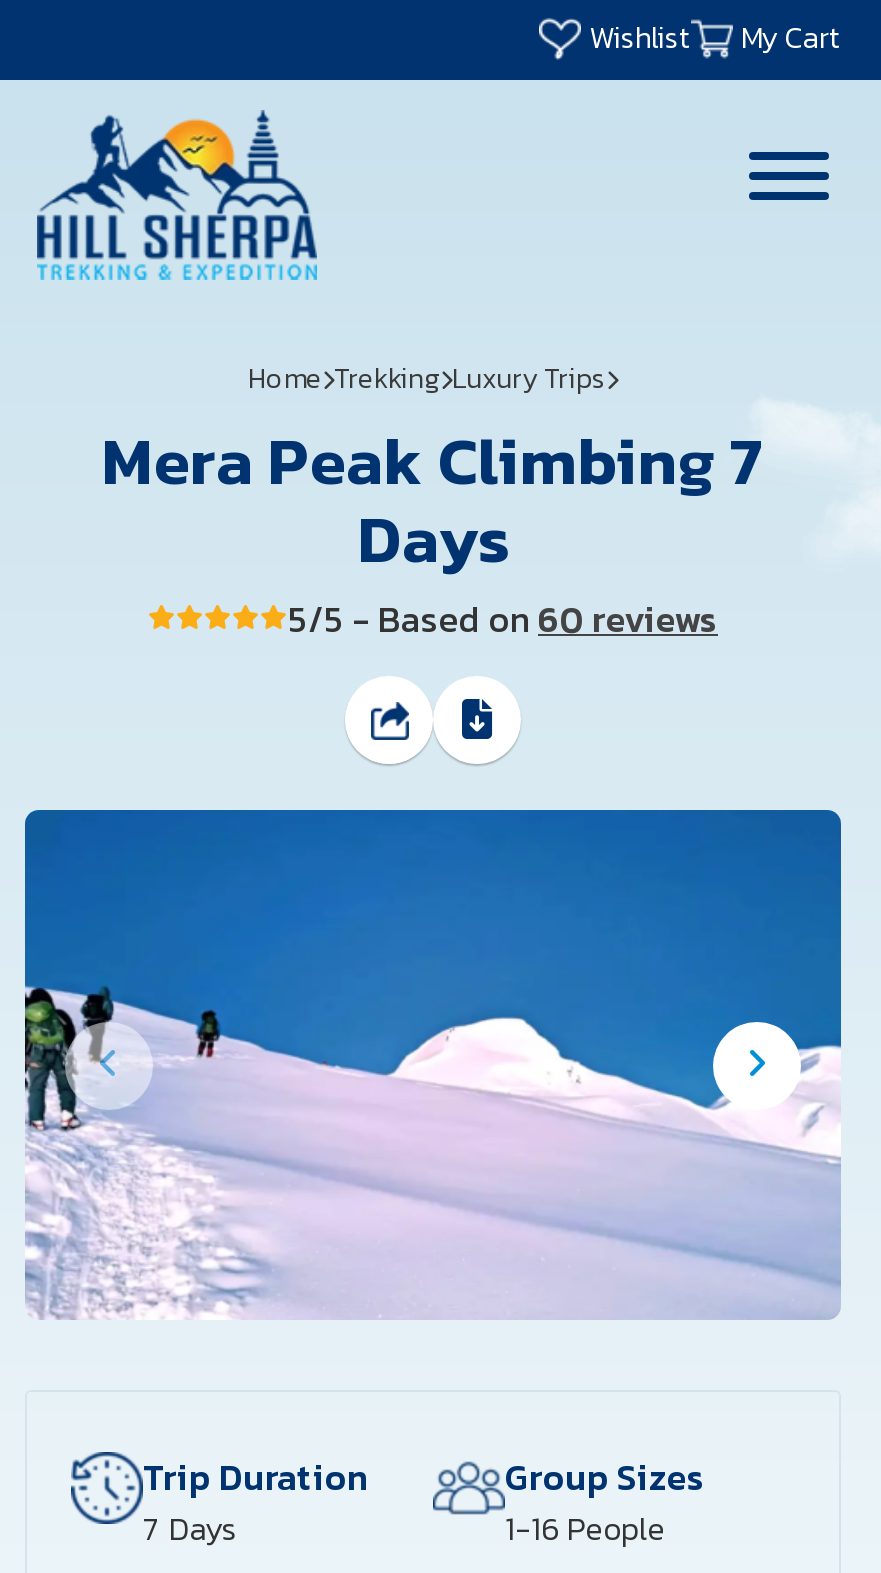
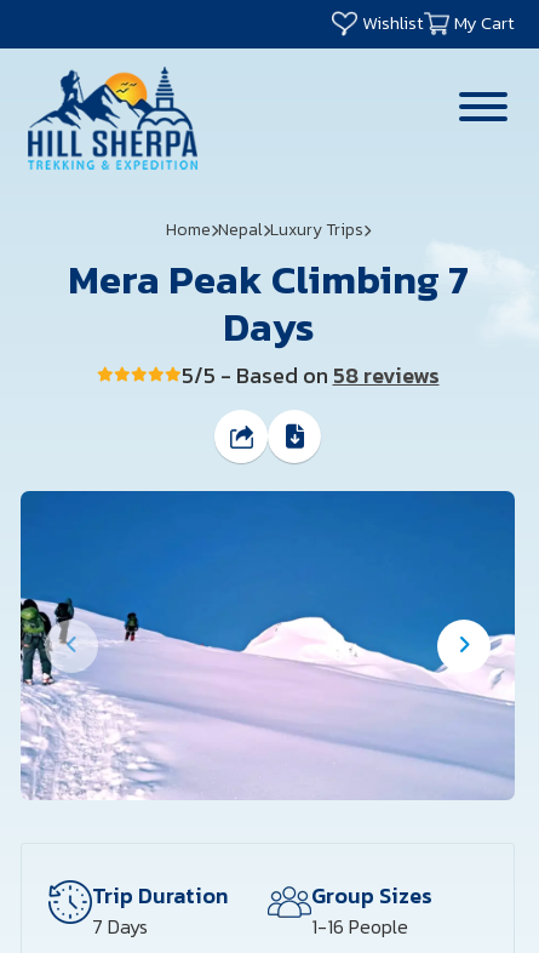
[248,358,606,400] Home Trekking Luxury Trips -> [165,217,363,242] Home Nepal Luxury Trips
[288,592,718,646] 5/5 - Based on 60 reviews -> [181,359,439,392] 5/5 - Based on 58 reviews

